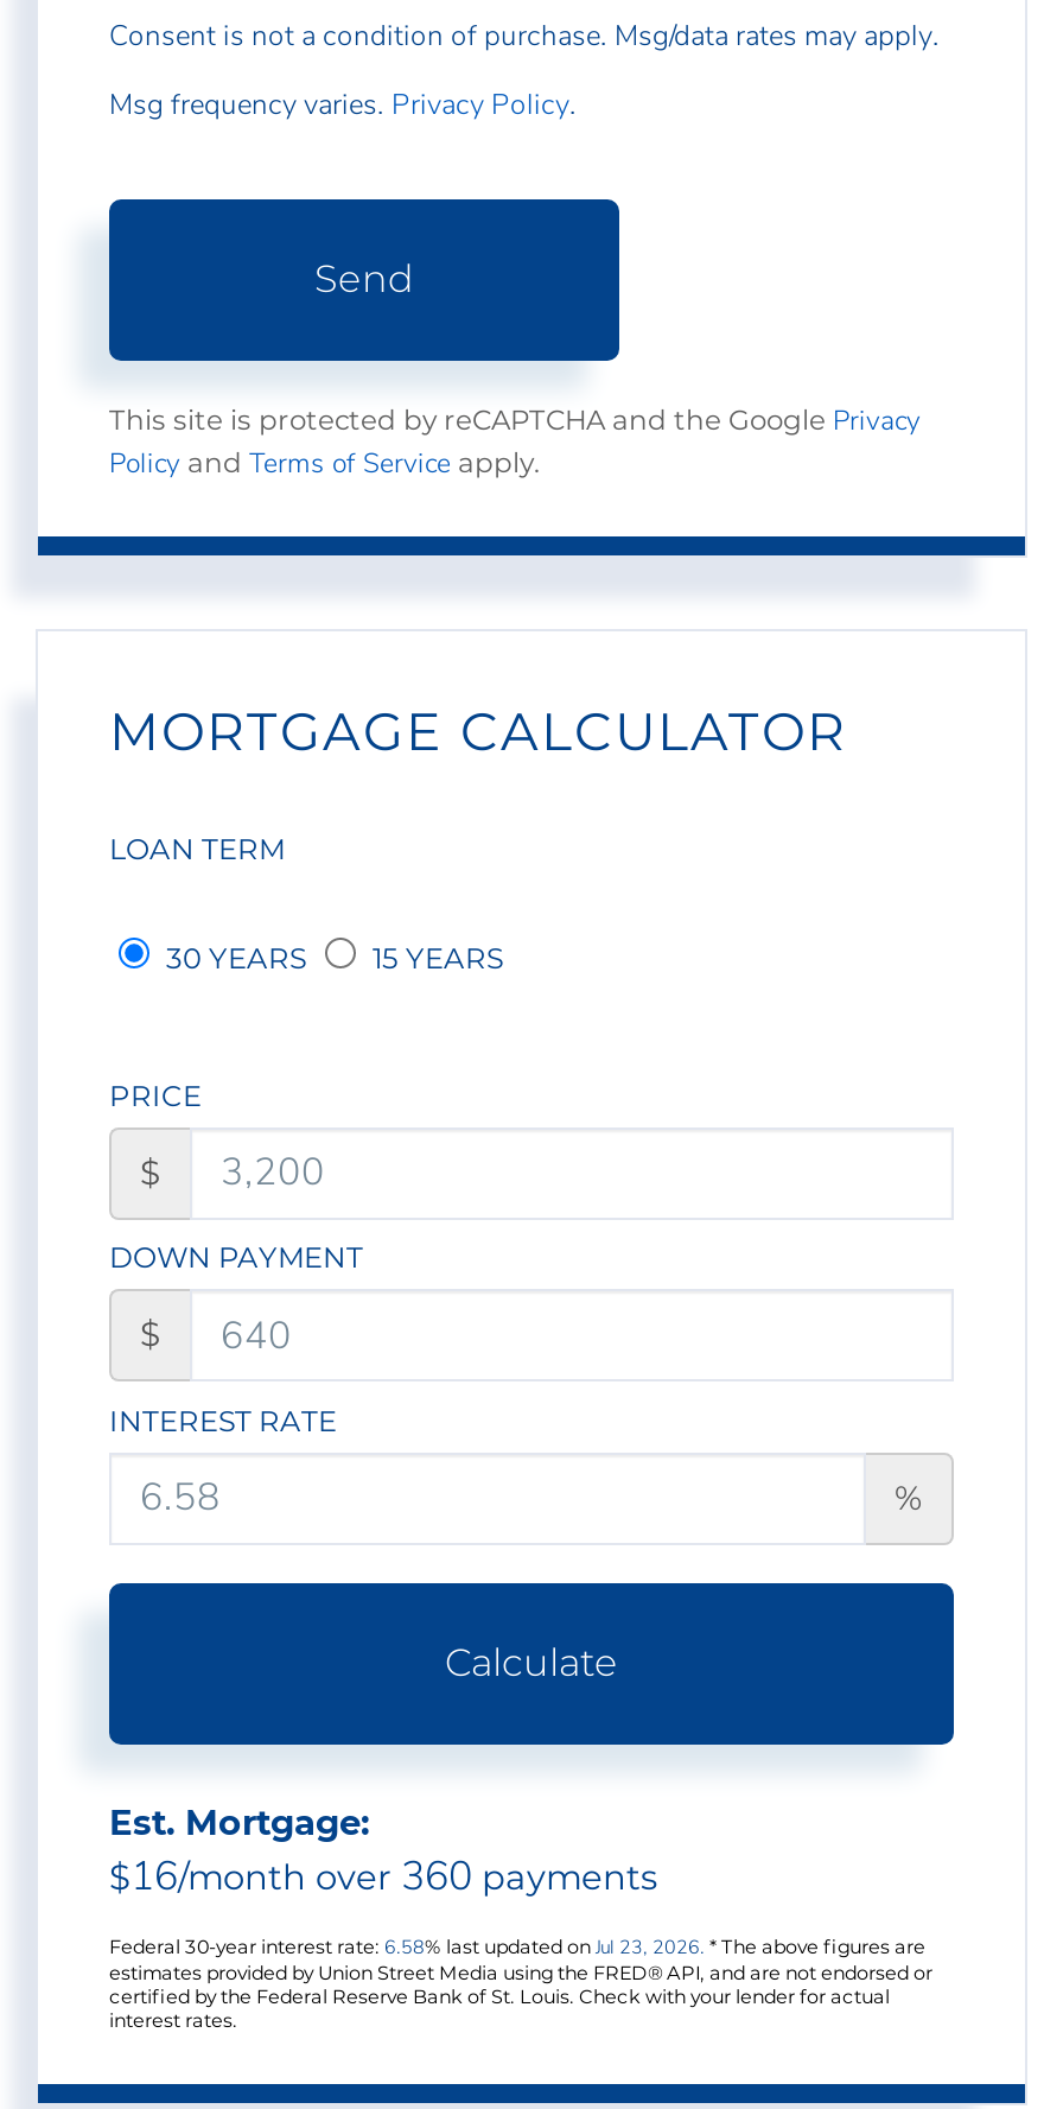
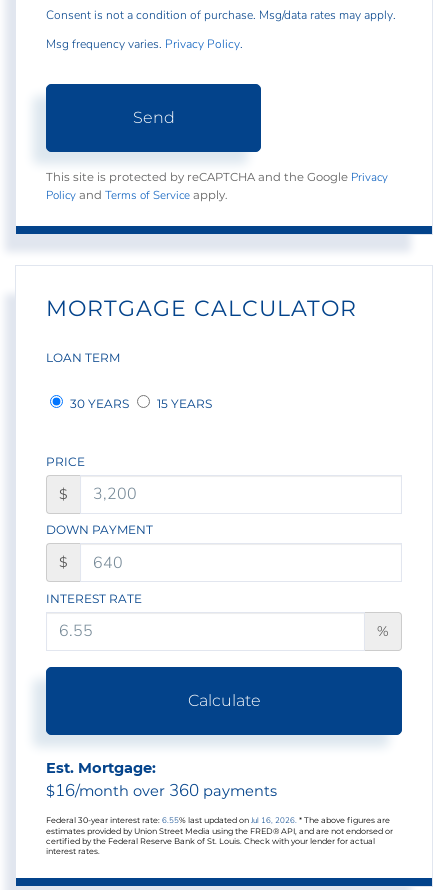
[109,1935,925,1962] Federal 30-year interest rate: 6.58% last updated on Jul 23, 2026. * The above figures are -> [46,815,390,826] Federal 30-year interest rate: 6.55% last updated on Jul 16, 2026. * The above figures are

